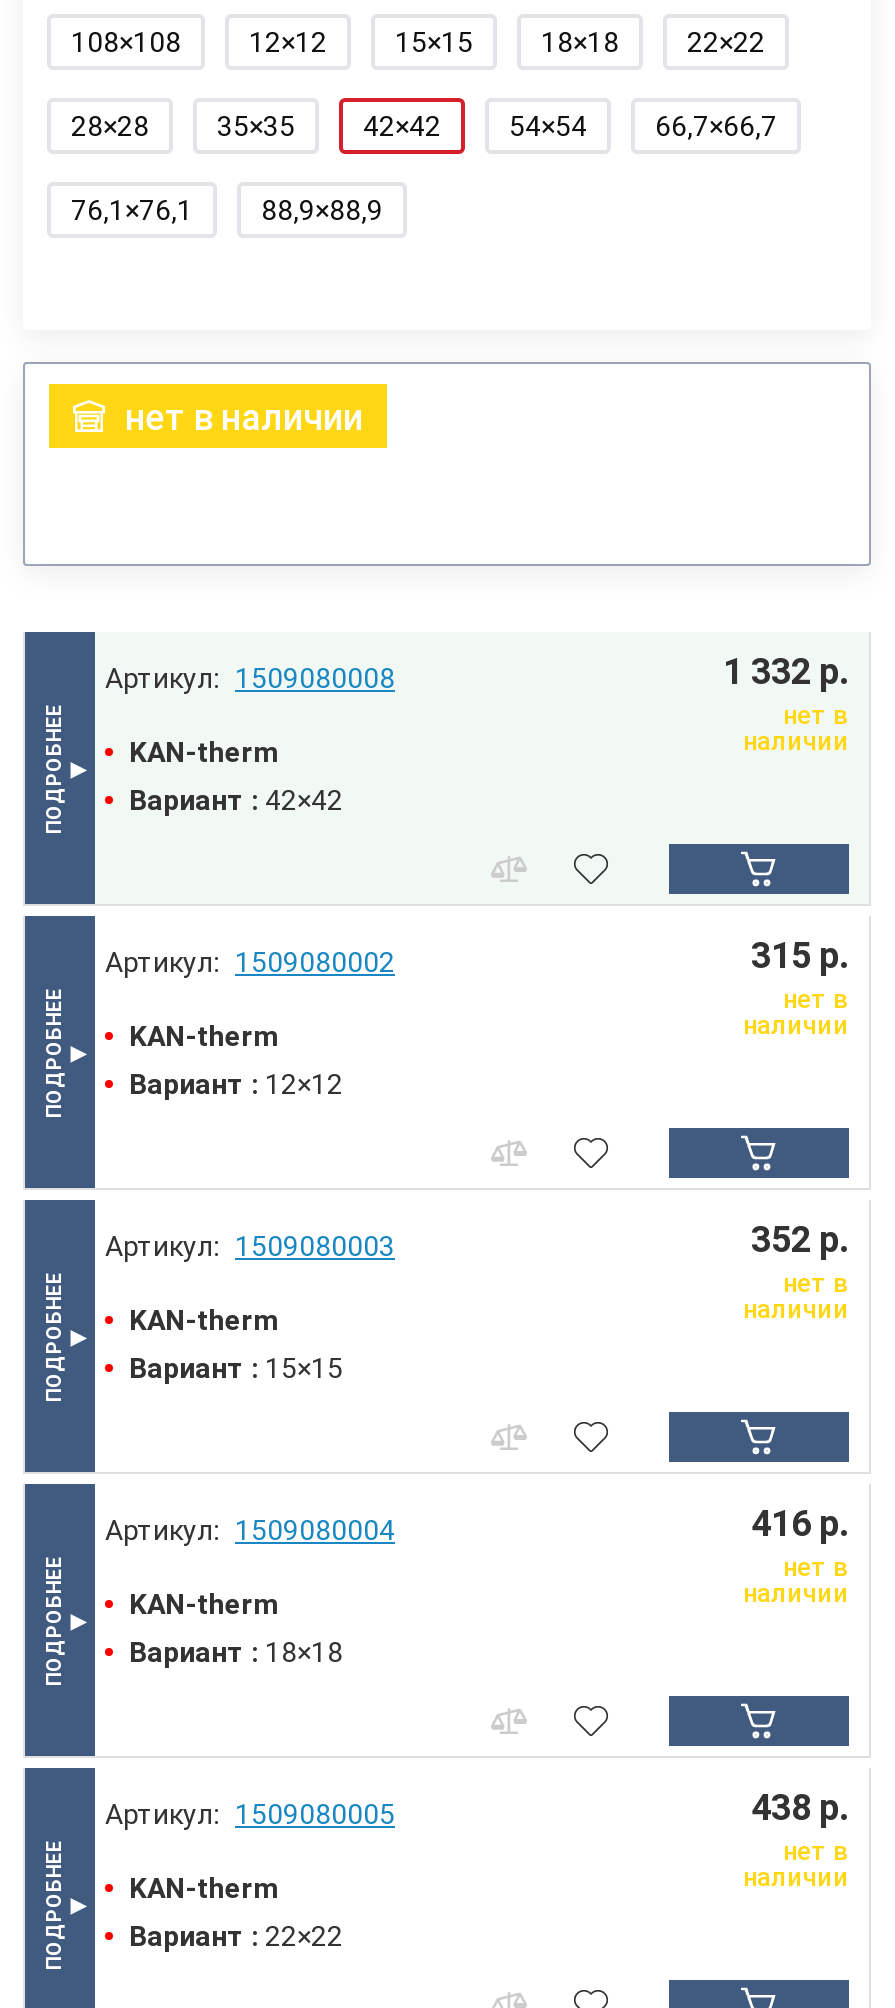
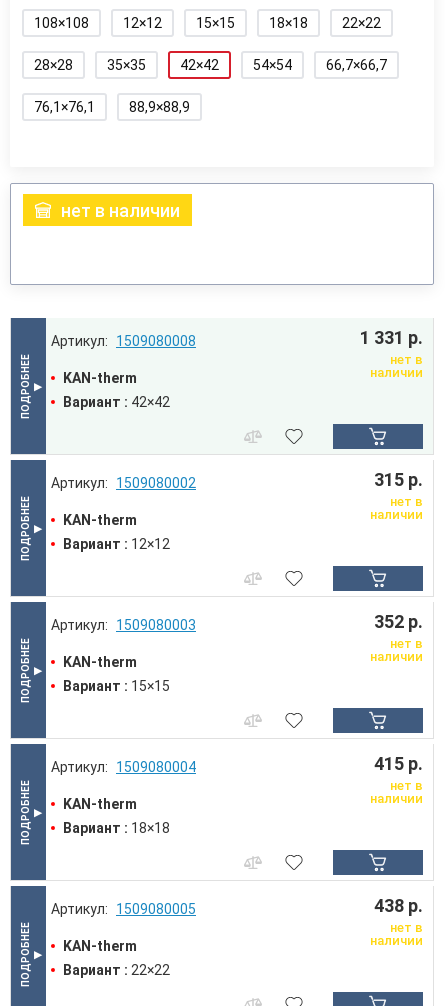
[723,650,849,692] 1 332 р. -> [360,327,423,348] 1 331 р.
[751,1502,849,1544] 416 р. -> [374,753,423,774] 415 р.

